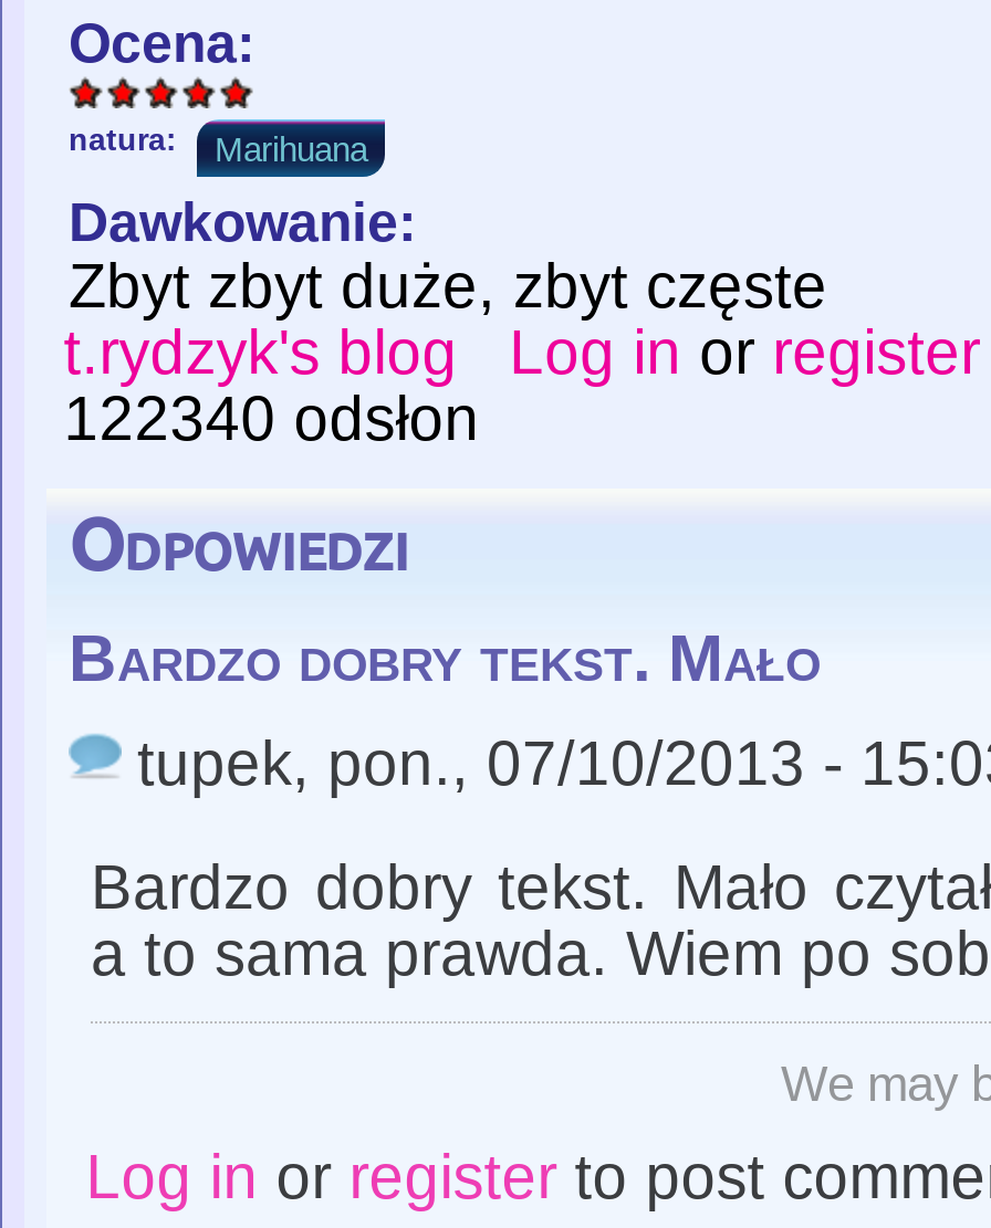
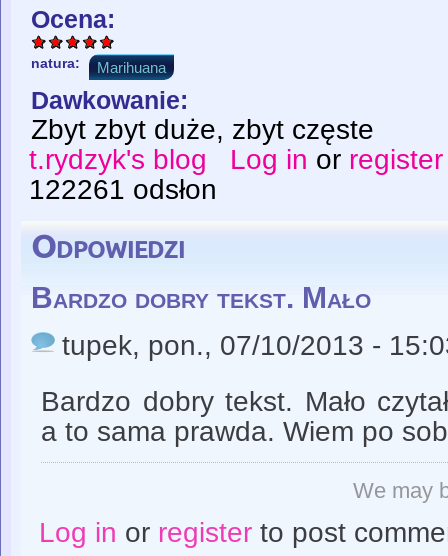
[63,385,479,454] 122340 odsłon -> [29,174,217,205] 122261 odsłon

